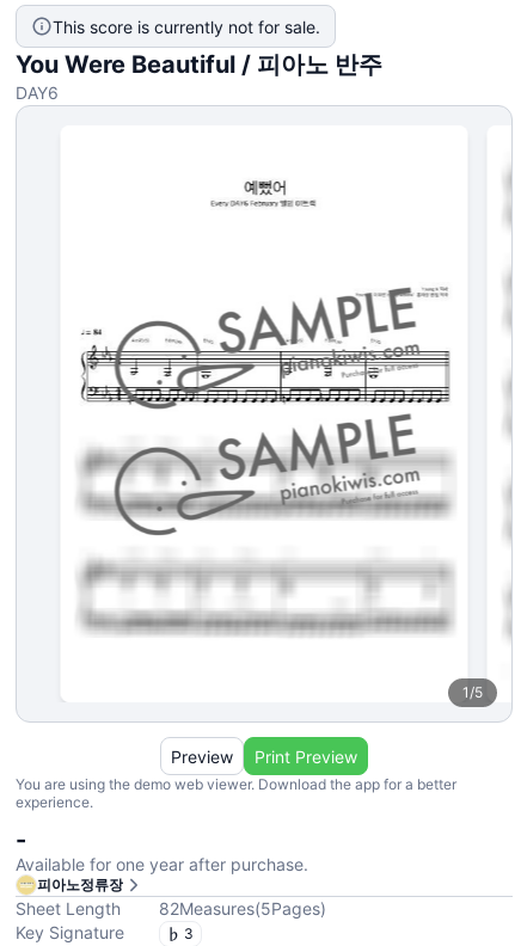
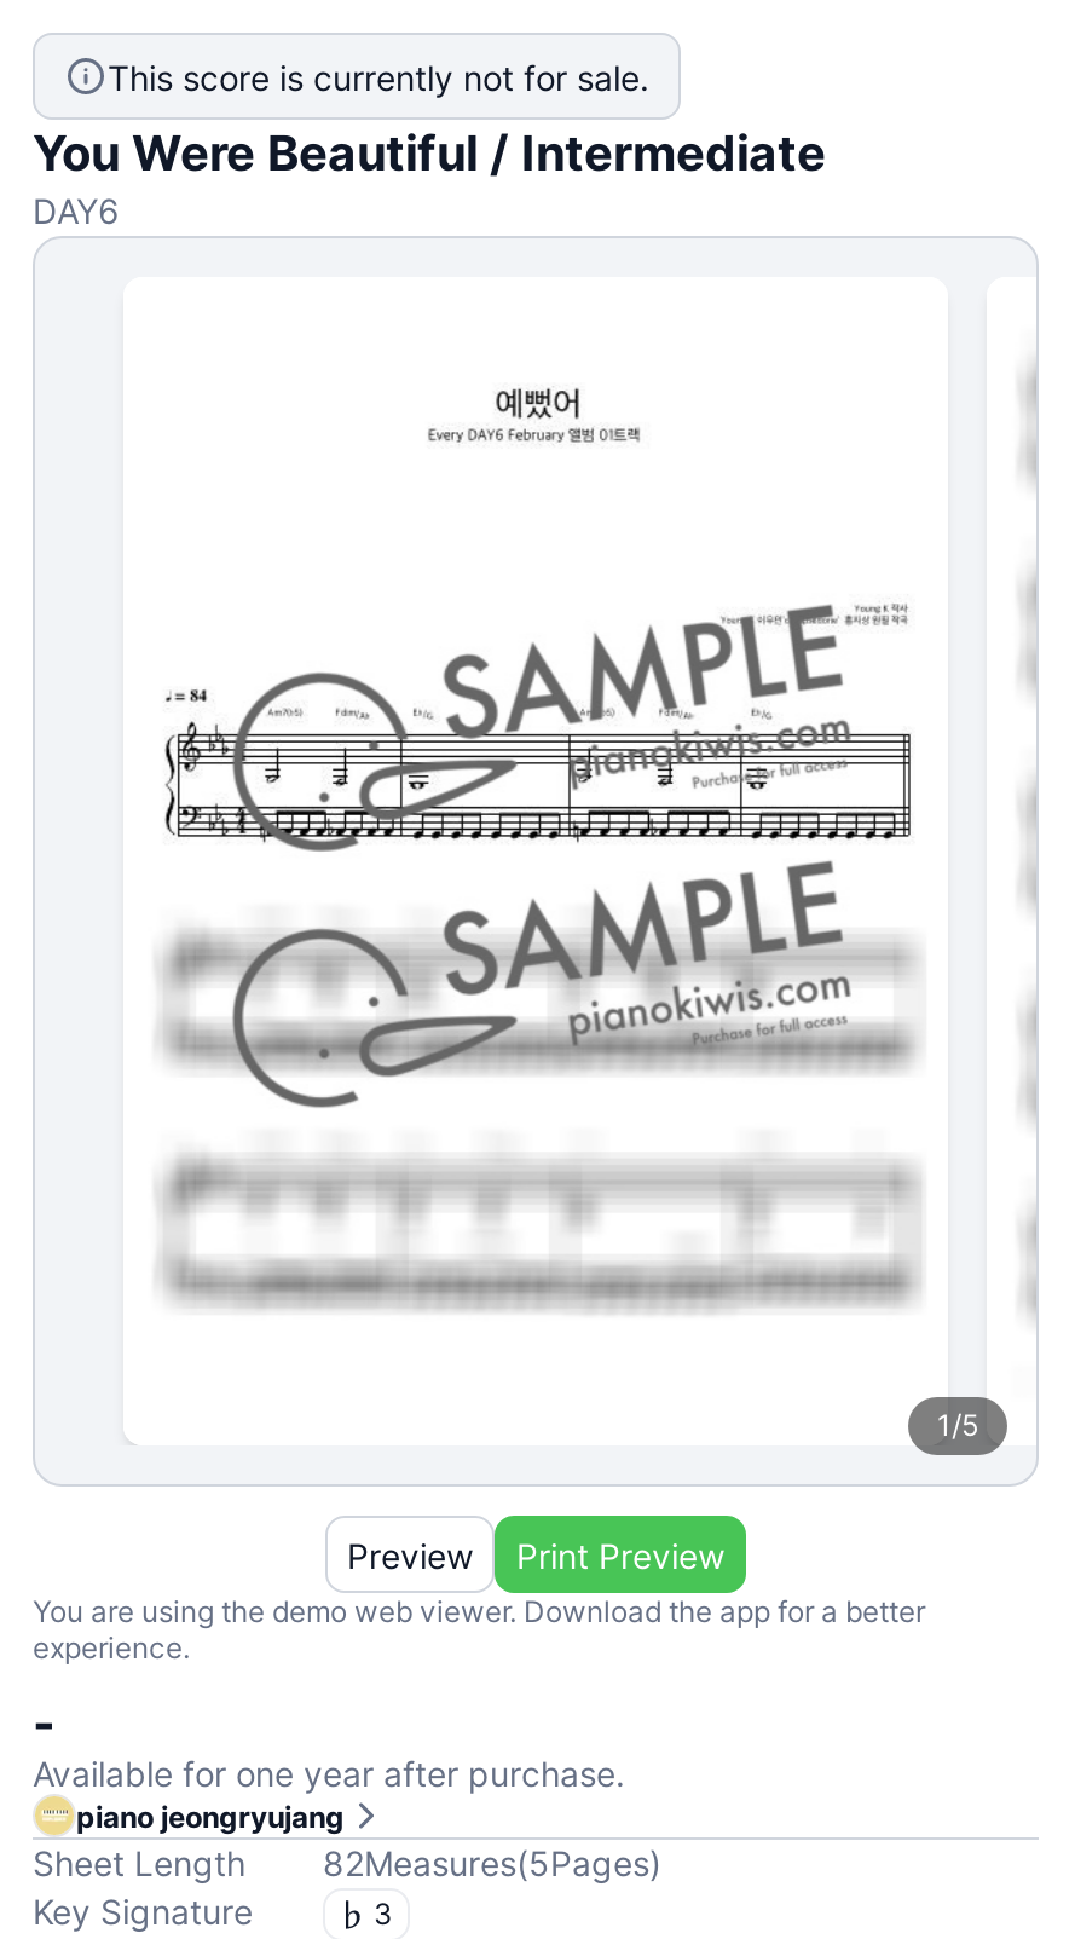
[16,50,382,79] You Were Beautiful / 피아노 반주 -> [33,125,826,183] You Were Beautiful / Intermediate
[37,875,123,893] 피아노정류장 -> [76,1797,345,1834] piano jeongryujang

